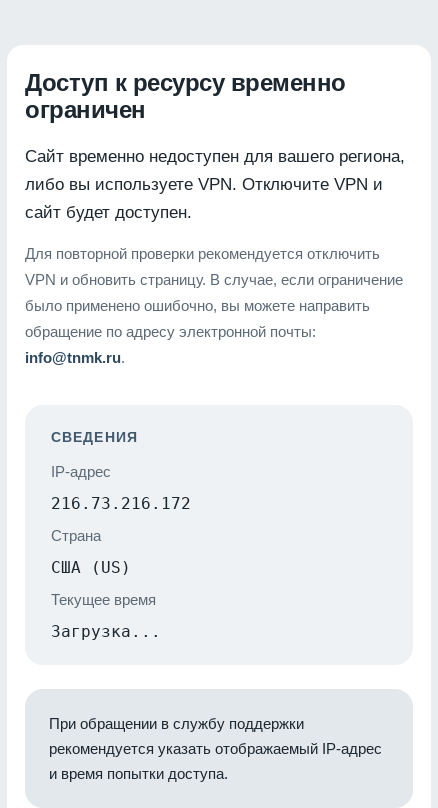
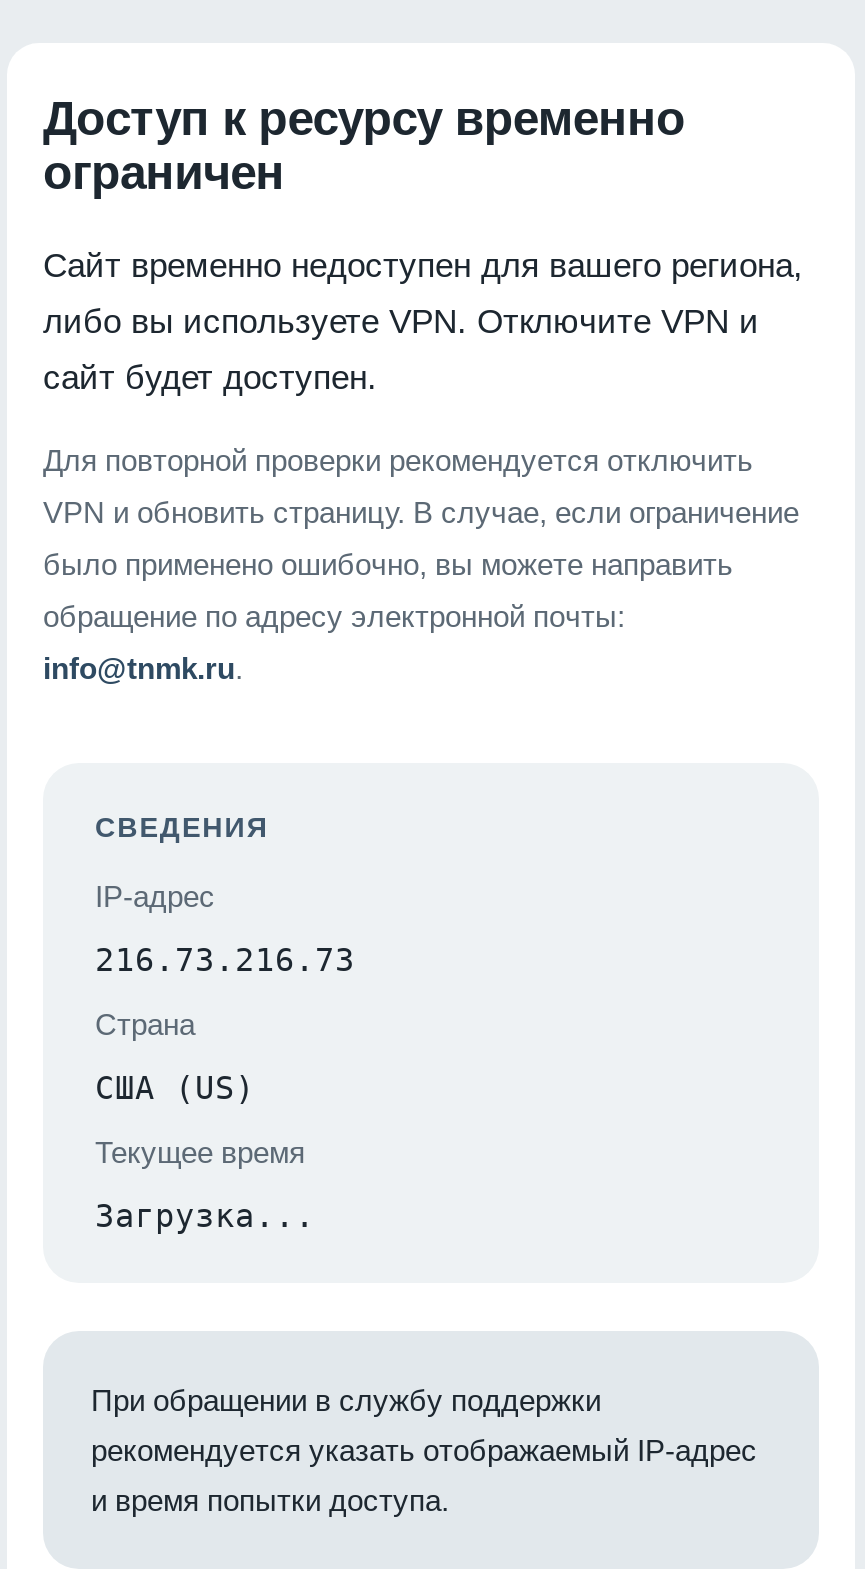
[51,493,191,512] 216.73.216.172 -> [95,940,355,978] 216.73.216.73

